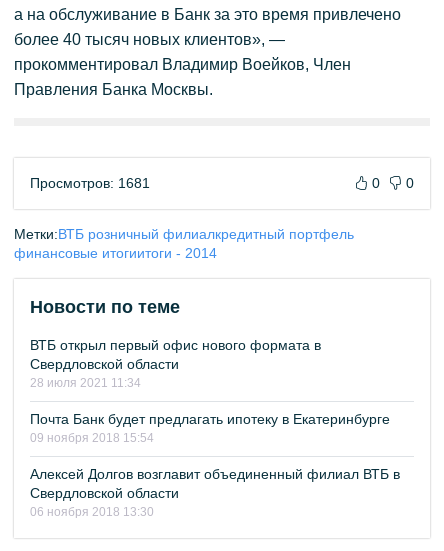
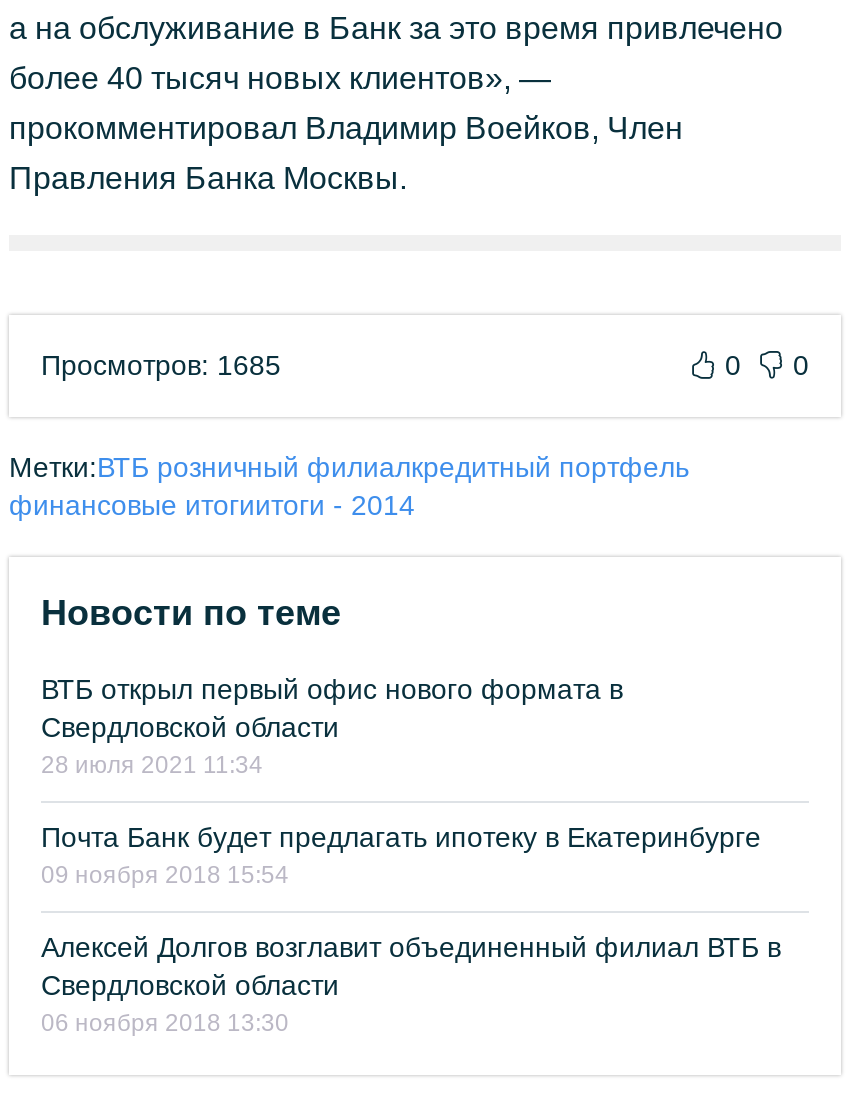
[30,175,150,191] Просмотров: 1681 -> [41,349,281,381] Просмотров: 1685

